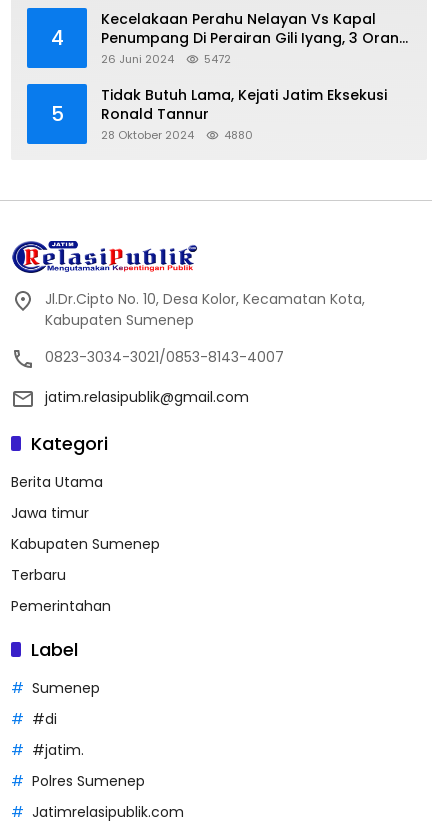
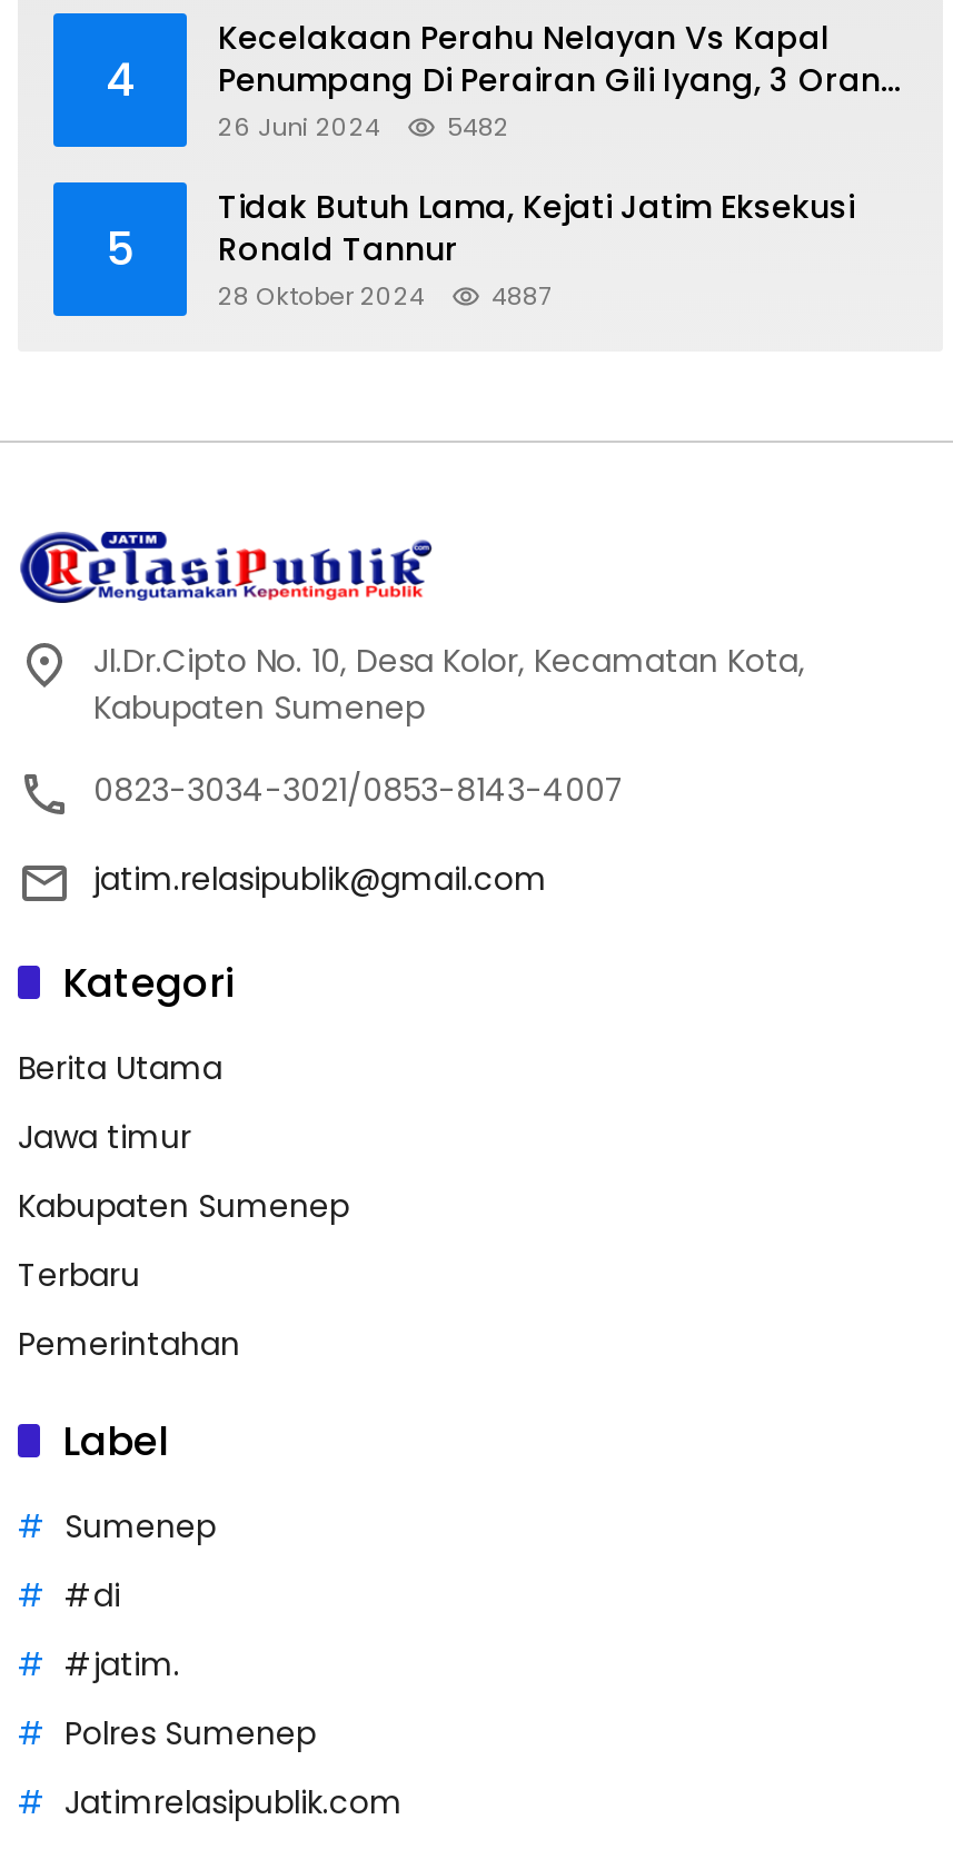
[204,51,231,67] 5472 -> [447,109,509,145] 5482
[101,127,253,143] 28 Oktober 2024 4880 -> [218,279,552,314] 28 Oktober 2024 4887

